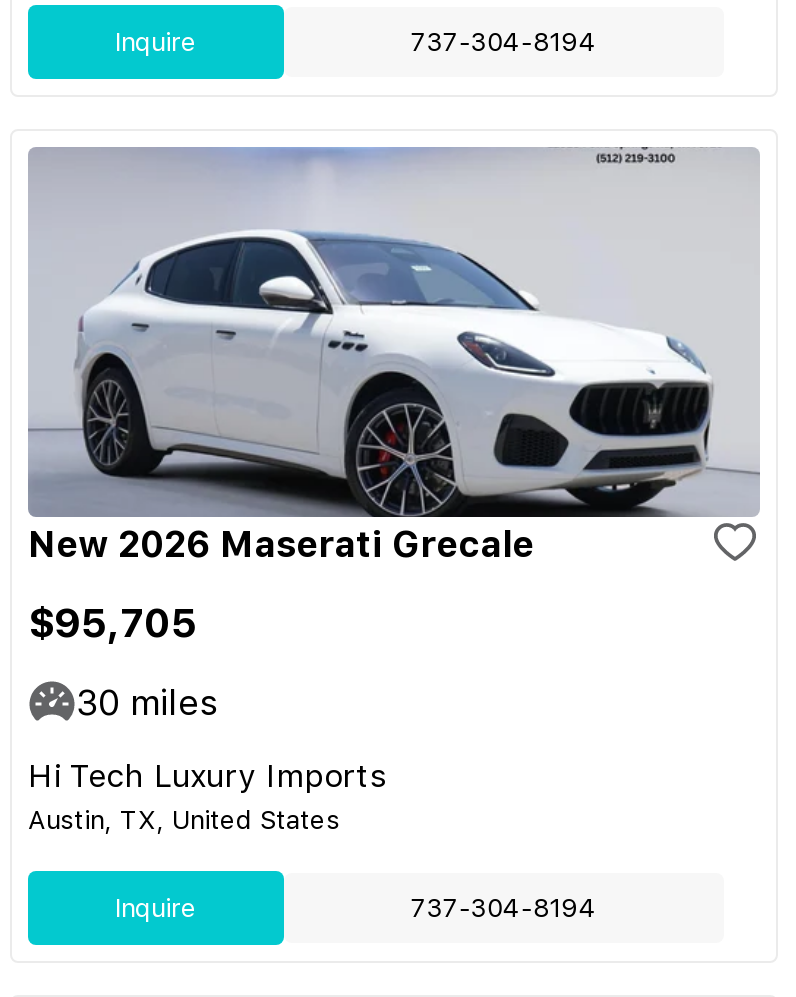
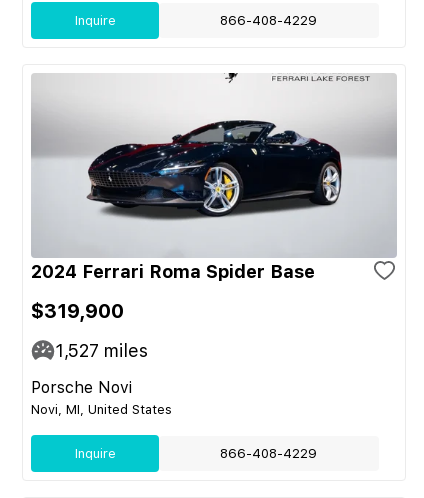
[411,27,597,57] 737-304-8194 -> [220,13,317,28] 866-408-4229
[28,147,756,565] [image] | New 2026 Maserati Grecale -> [31,72,396,282] [image] | 2024 Ferrari Roma Spider Base
[28,599,198,647] $95,705 -> [31,299,124,323] $319,900
[76,681,218,723] 30 miles -> [55,340,148,361] 1,527 miles
[28,757,386,835] Hi Tech Luxury Imports | Austin, TX, United States -> [31,378,172,417] Porsche Novi | Novi, MI, United States
[411,893,597,923] 737-304-8194 -> [220,446,317,461] 866-408-4229

